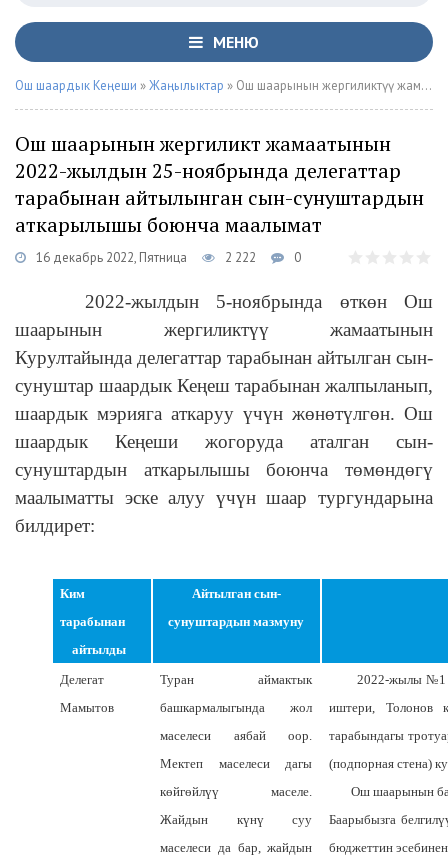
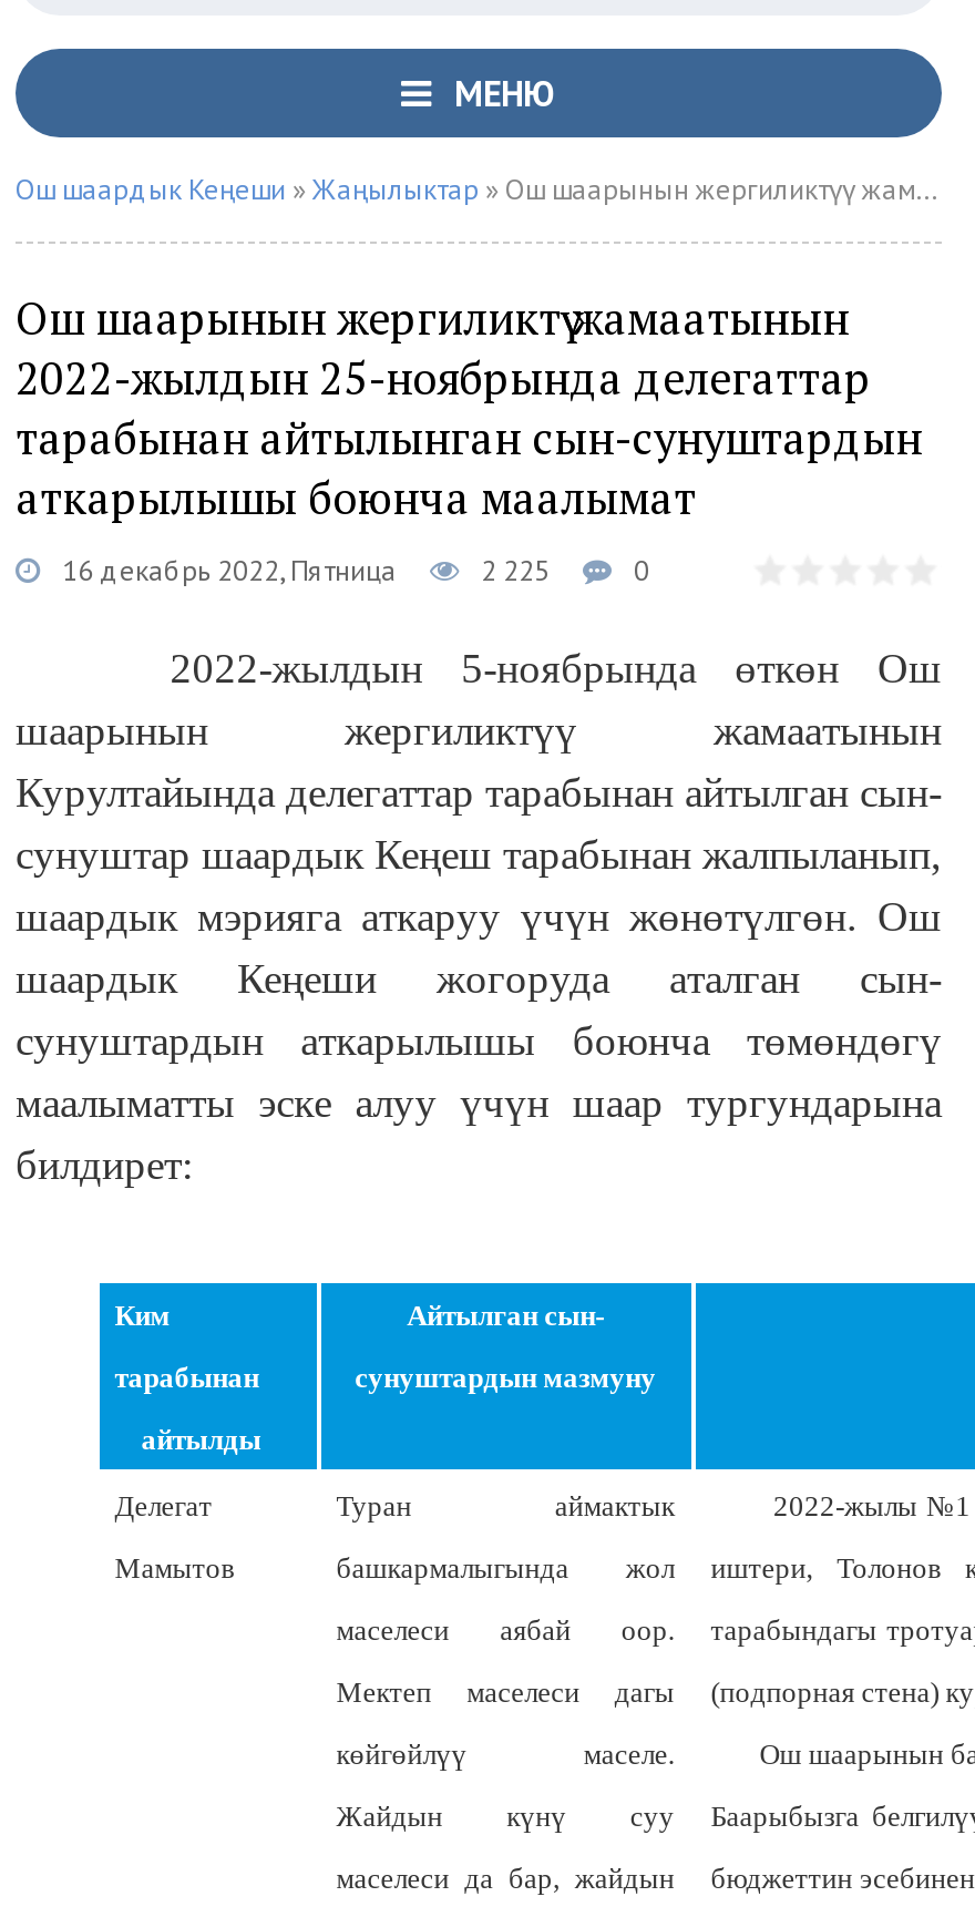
[225,249,256,266] 2 222 -> [481,552,550,590] 2 225

